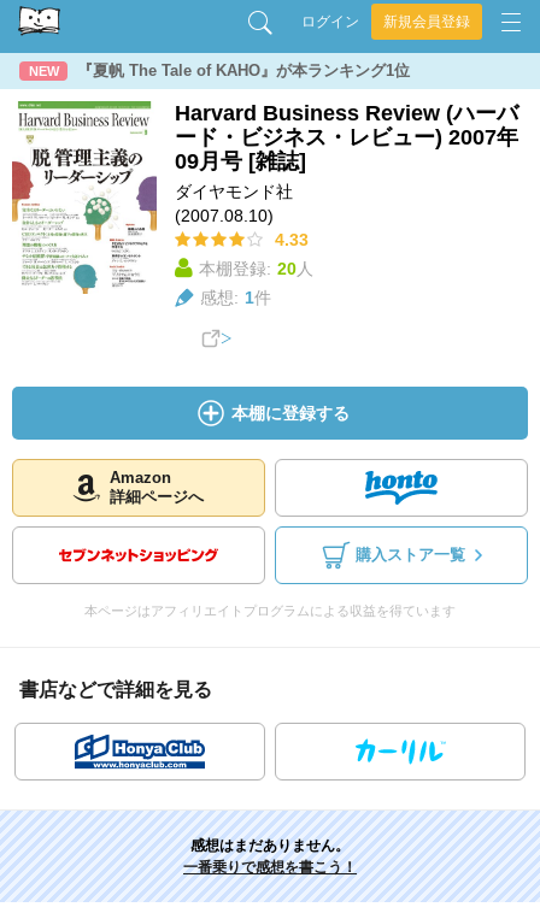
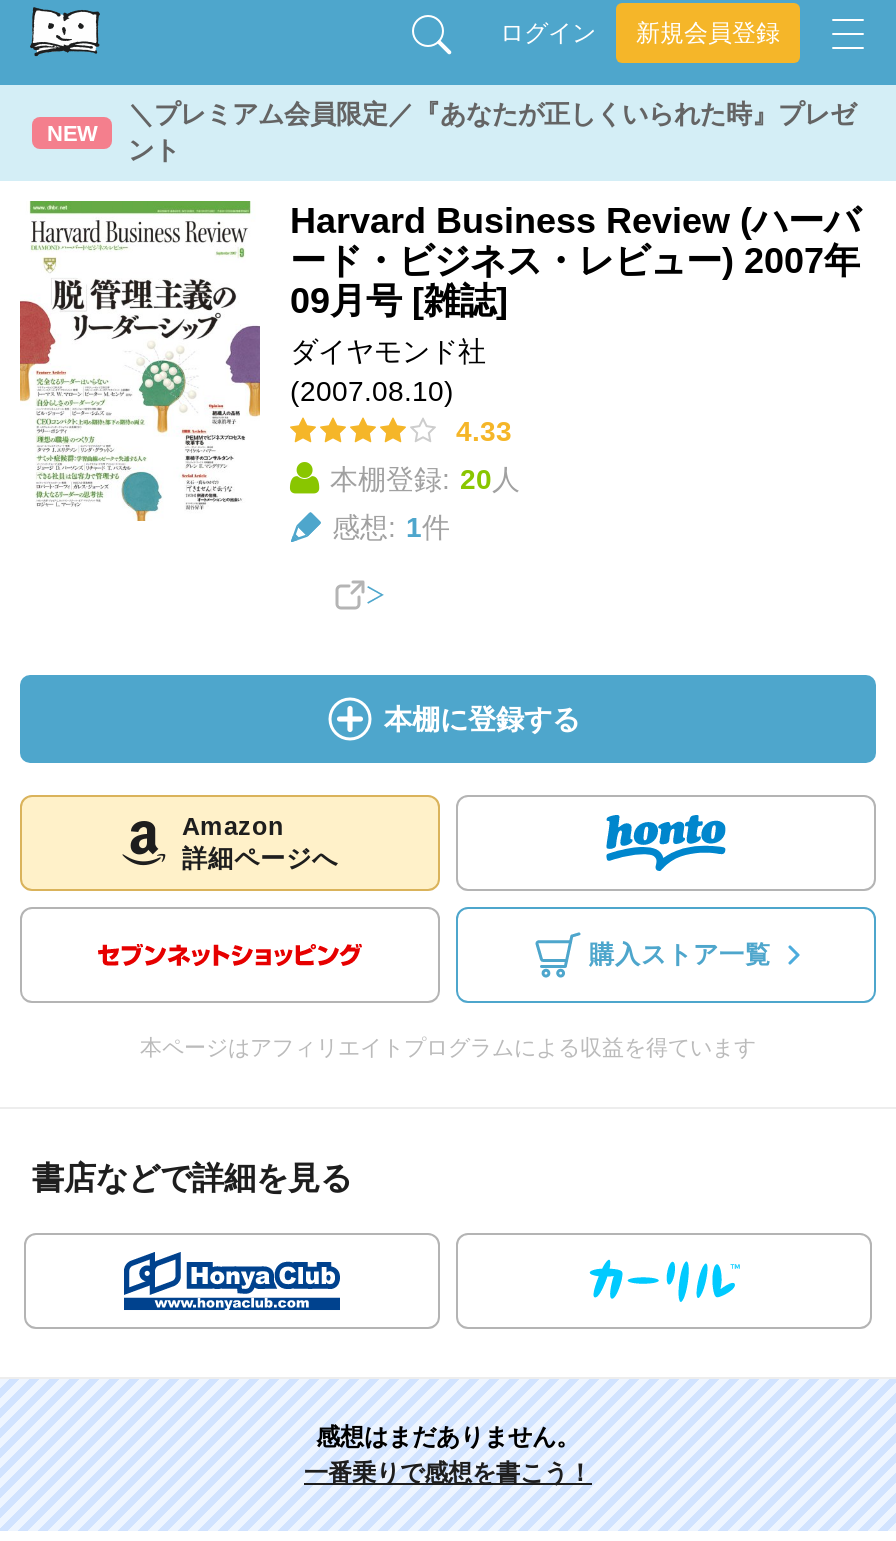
[77,61,410,79] 『夏帆 The Tale of KAHO』が本ランキング1位 -> [128,99,856,165] ＼プレミアム会員限定／『あなたが正しくいられた時』プレゼ | ント

